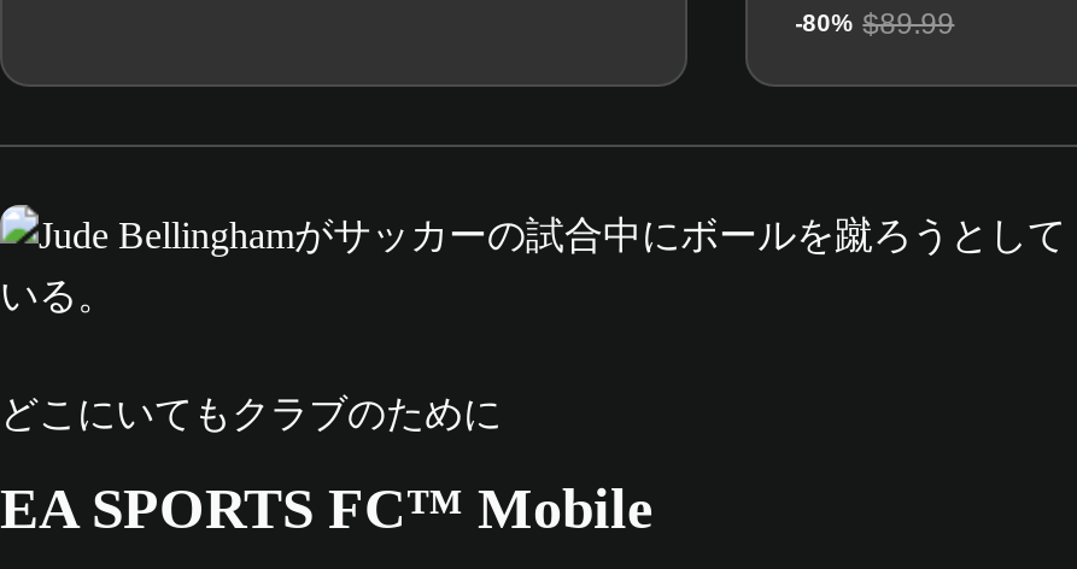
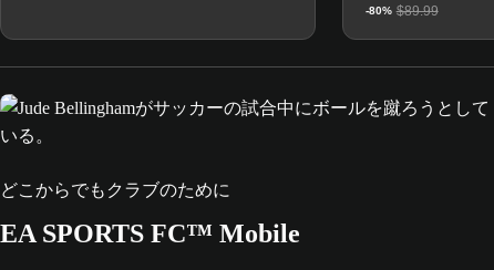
[0,393,502,434] どこにいてもクラブのために -> [0,180,230,199] どこからでもクラブのために

